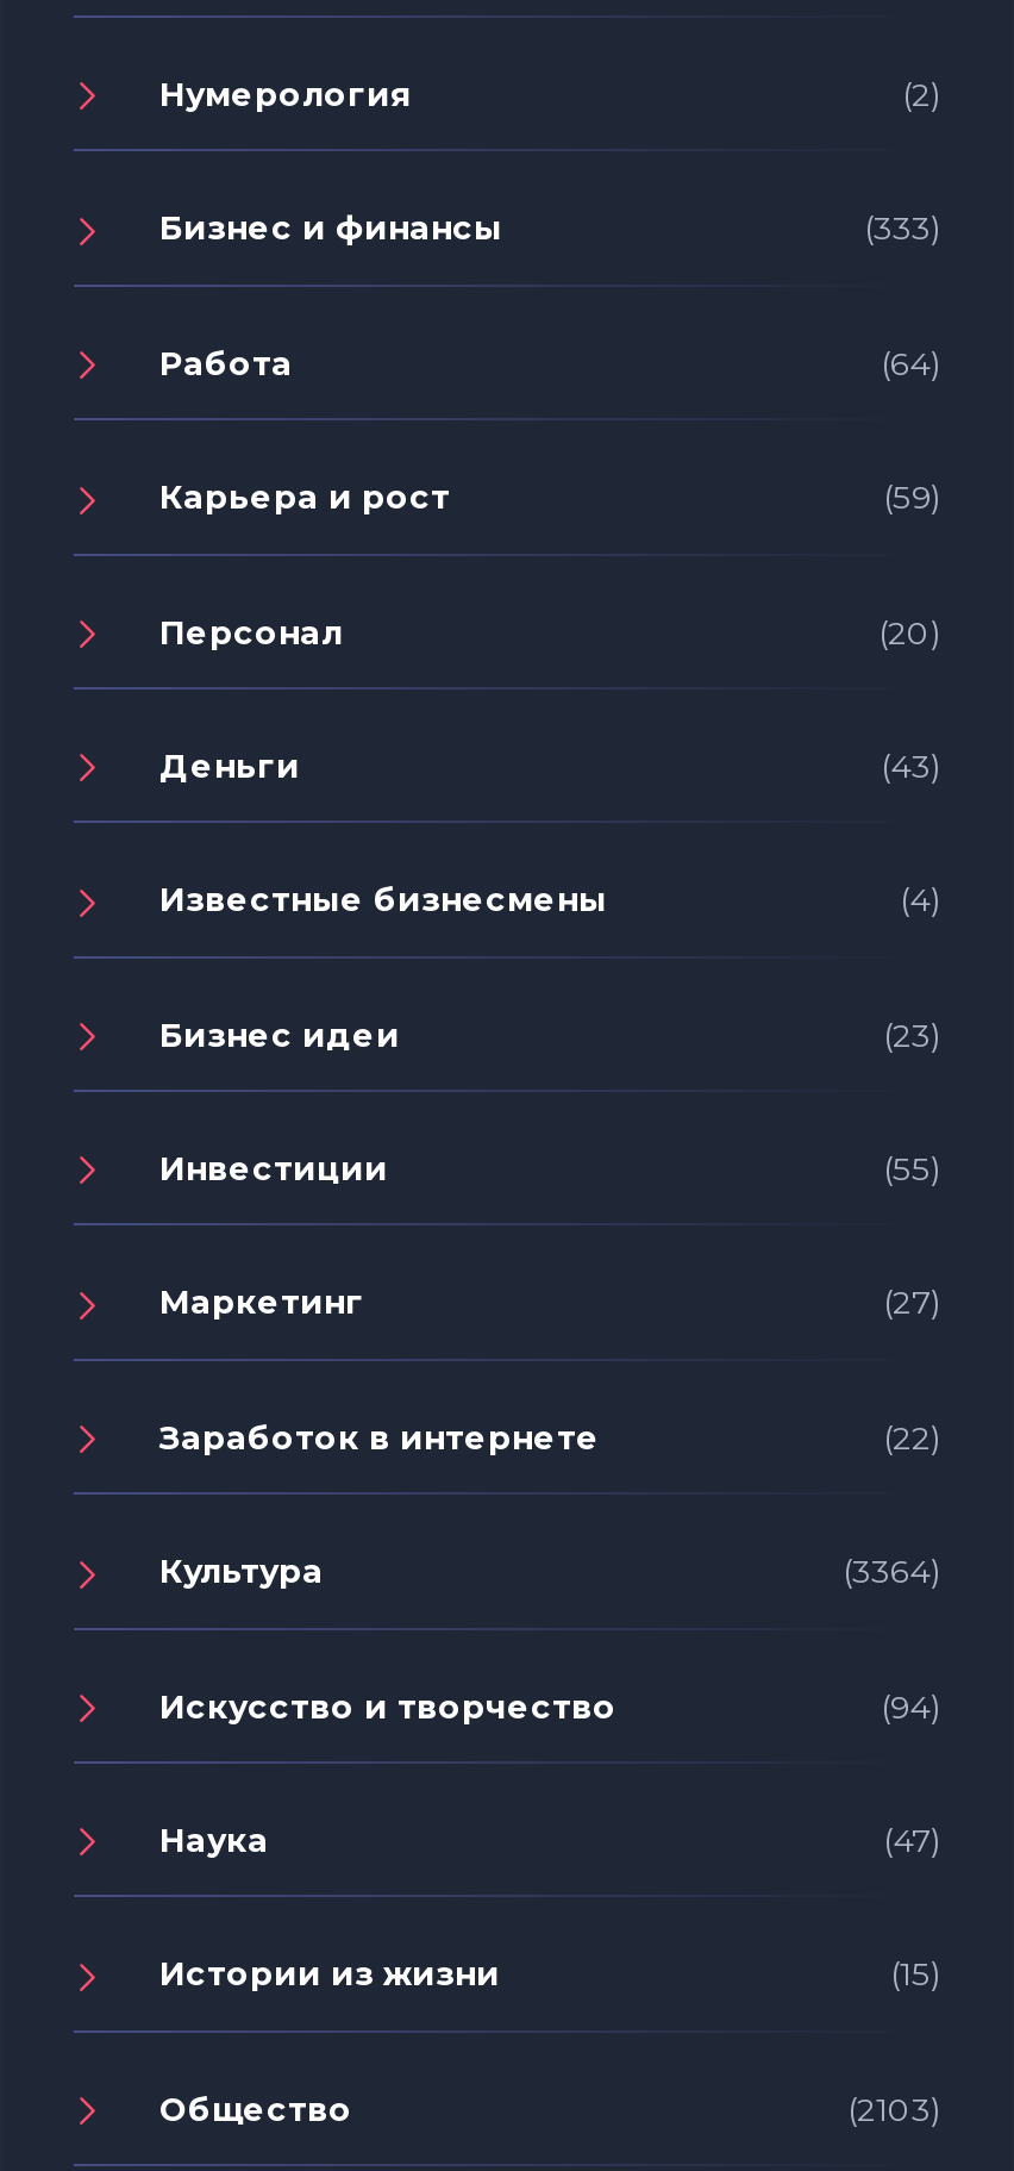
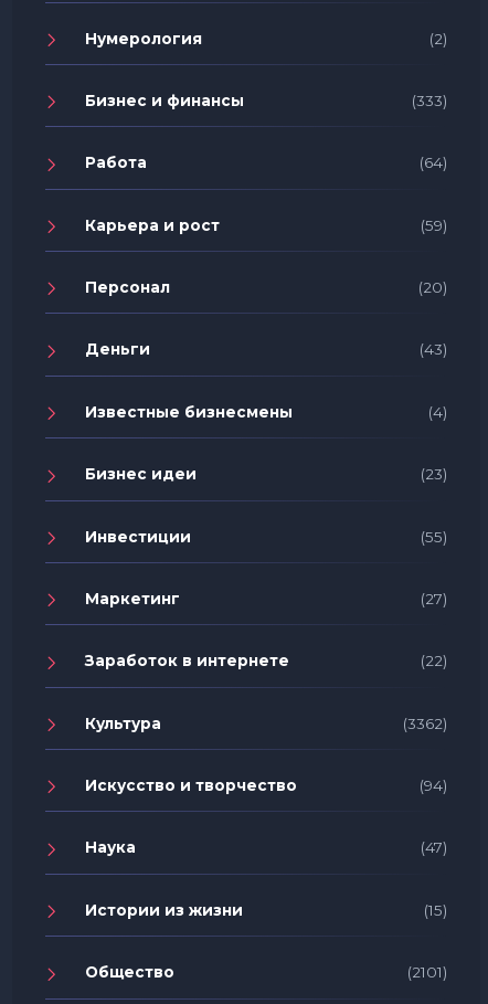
[843,1552,940,1590] (3364) -> [403,714,447,732] (3362)
[847,2089,940,2127] (2103) -> [407,963,447,981] (2101)

